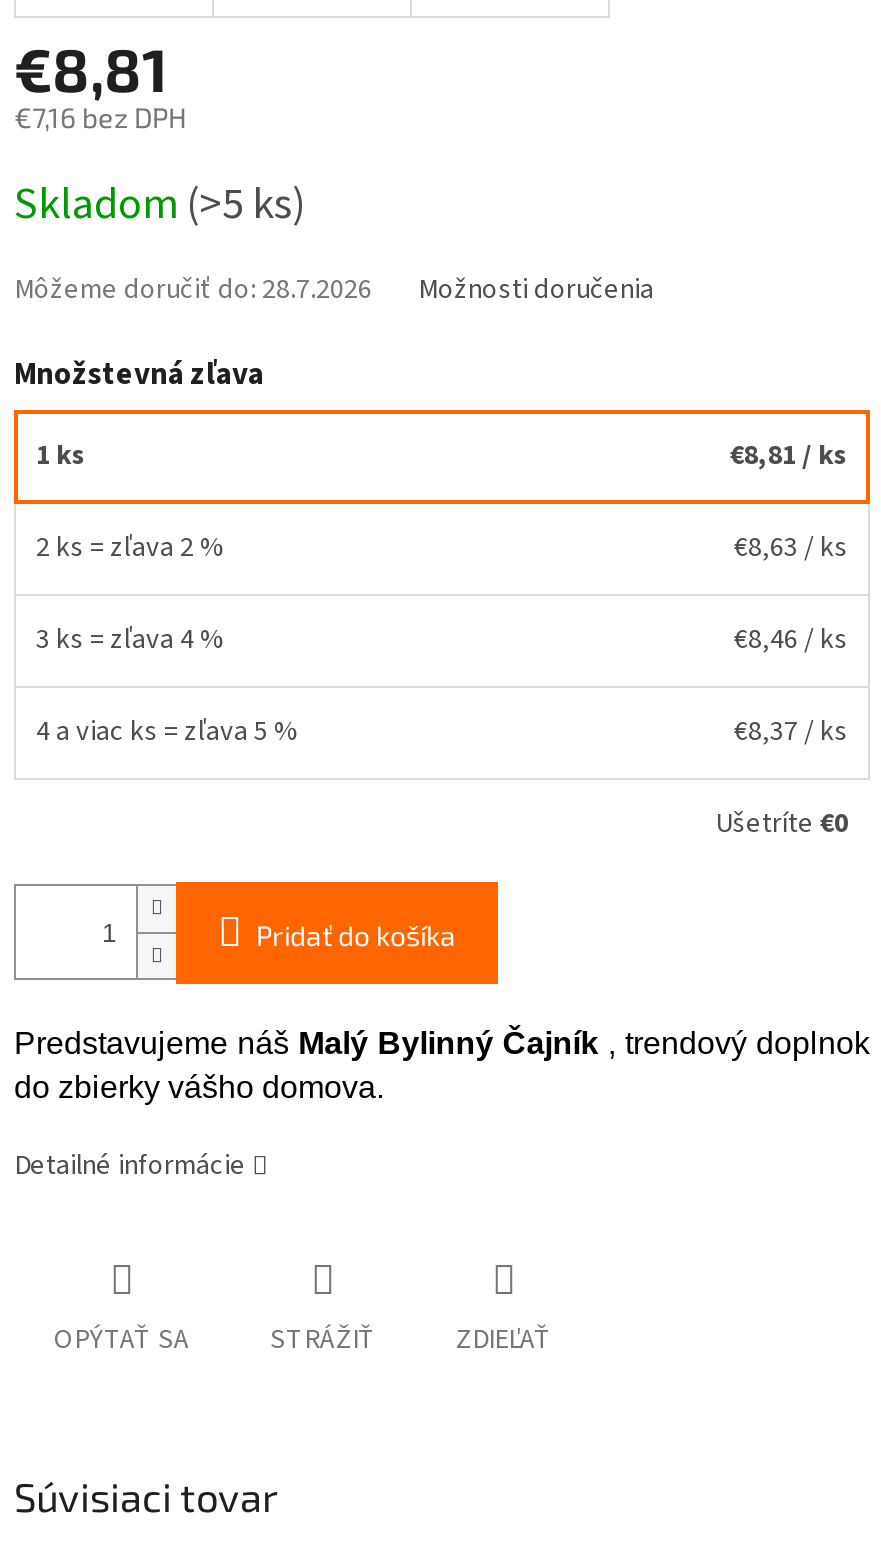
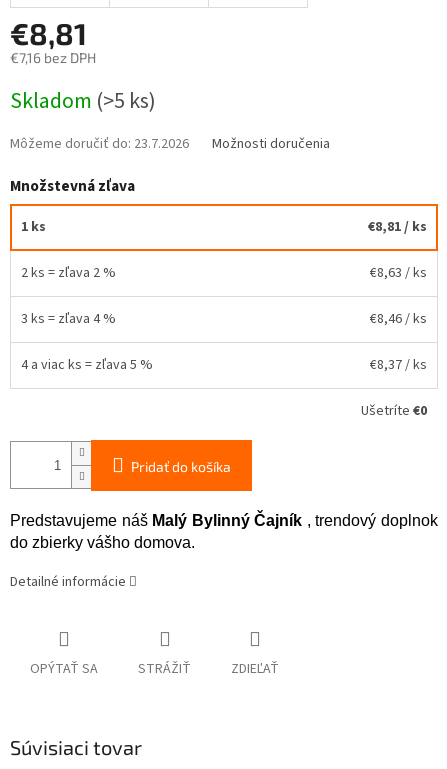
[14,271,372,311] Môžeme doručiť do: 28.7.2026 -> [10,134,189,154] Môžeme doručiť do: 23.7.2026

